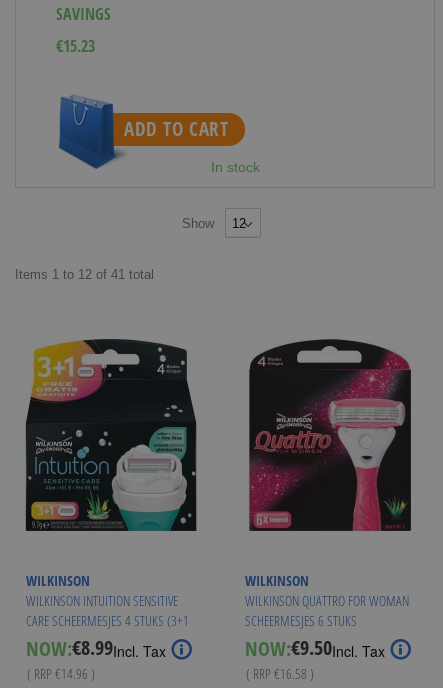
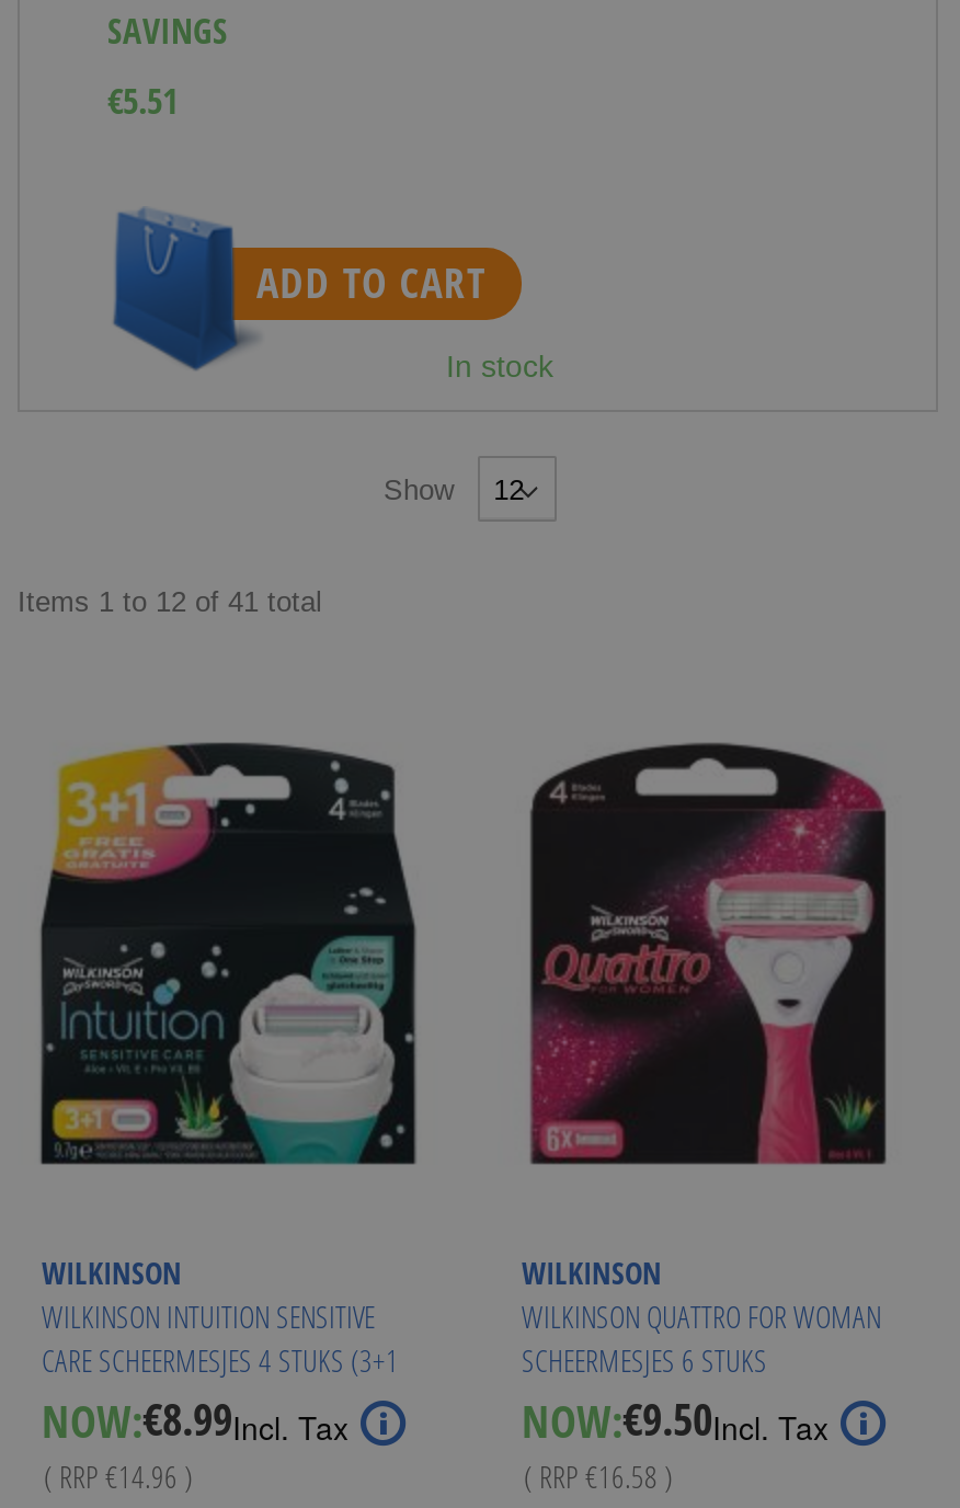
[56,35,95,57] €15.23 -> [107,77,178,125] €5.51

